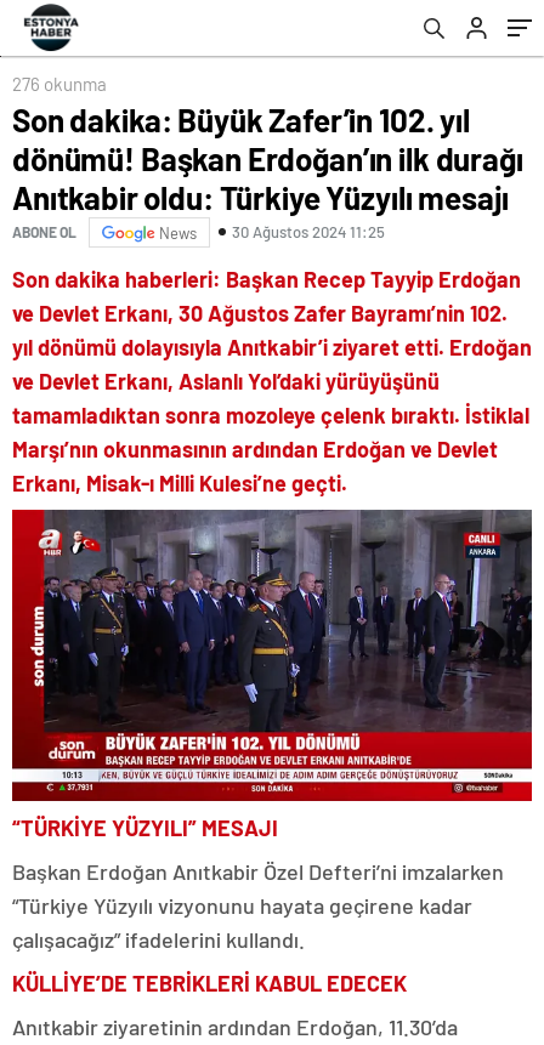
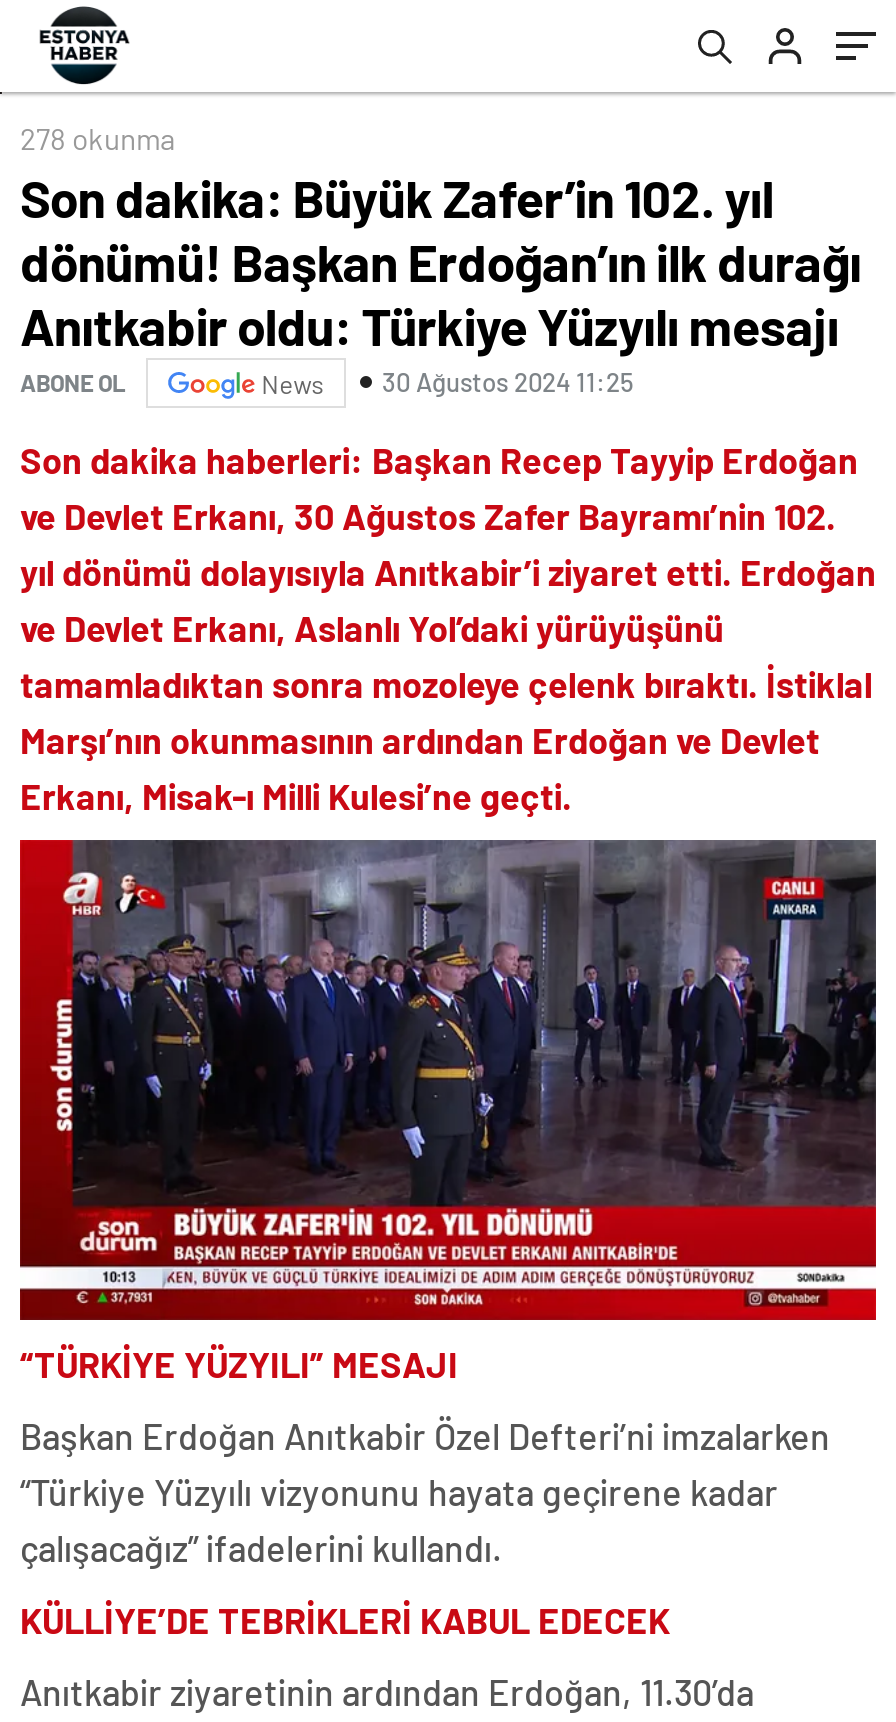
[12,72,107,94] 276 okunma -> [20,119,176,155] 278 okunma

